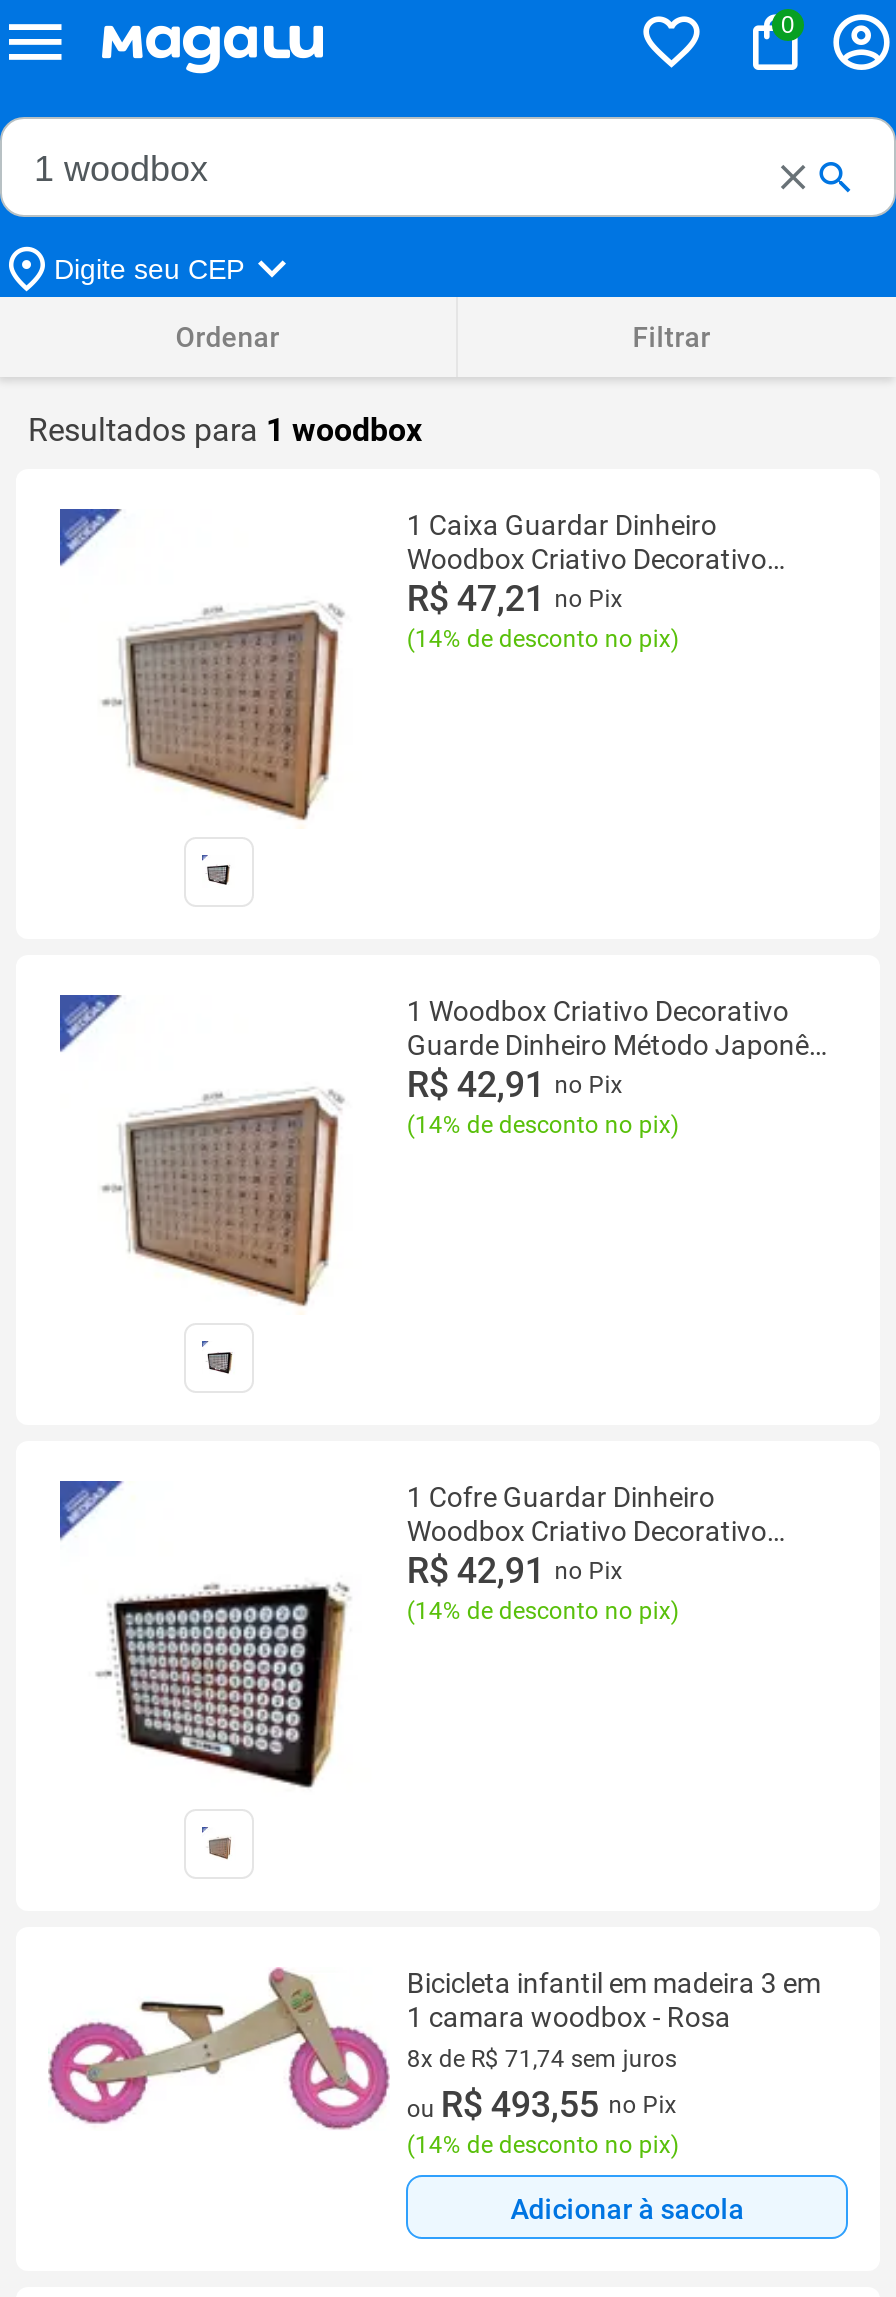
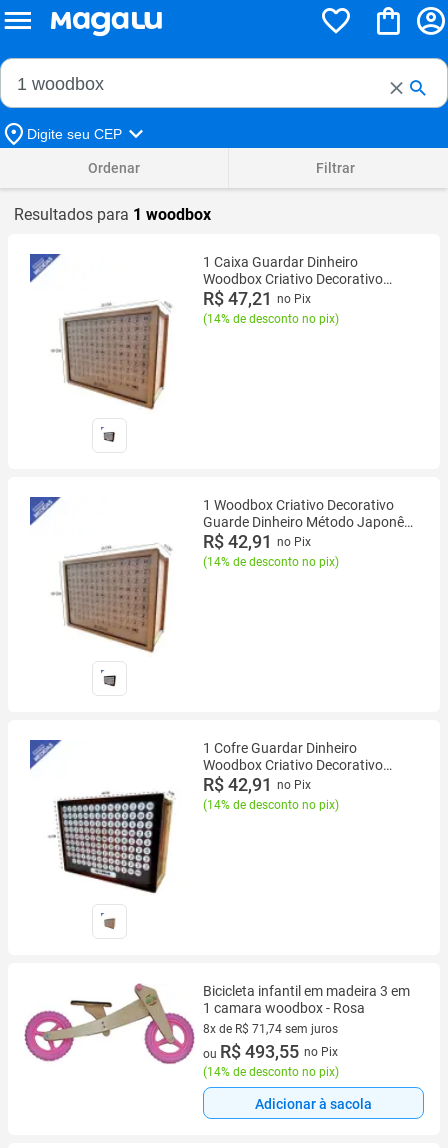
[781,11,795,39] 0 -> none

